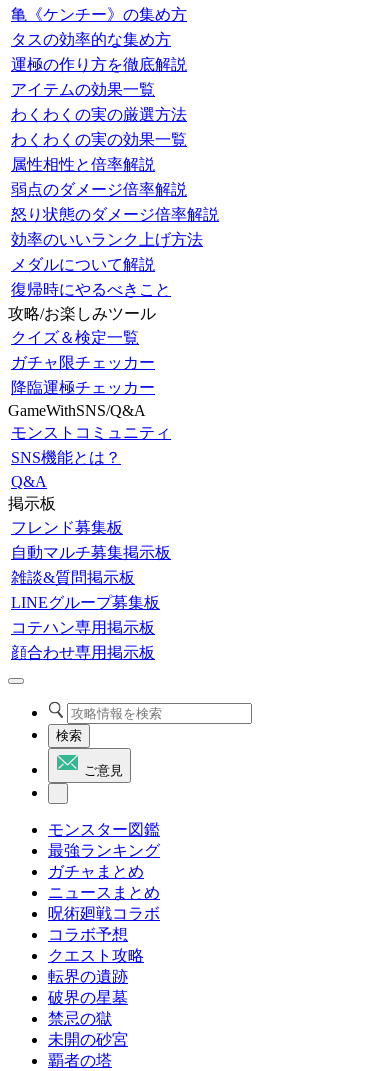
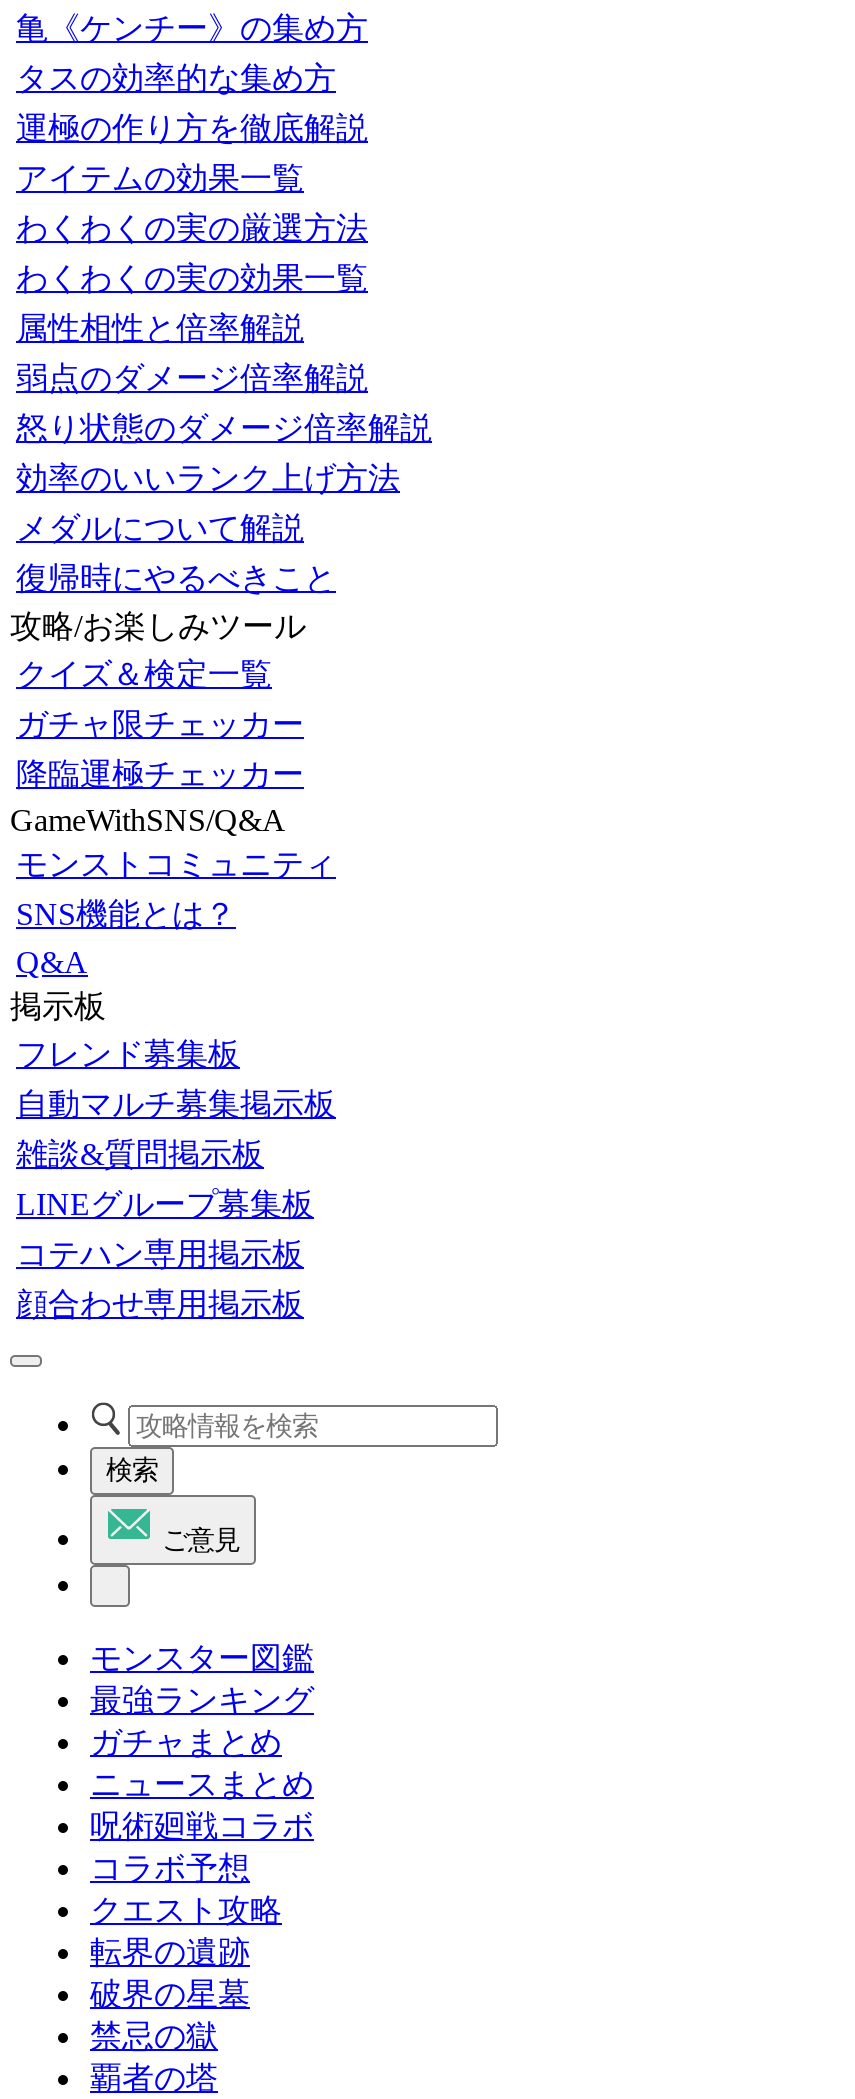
[48,1031,128,1048] 未開の砂宮 -> none

